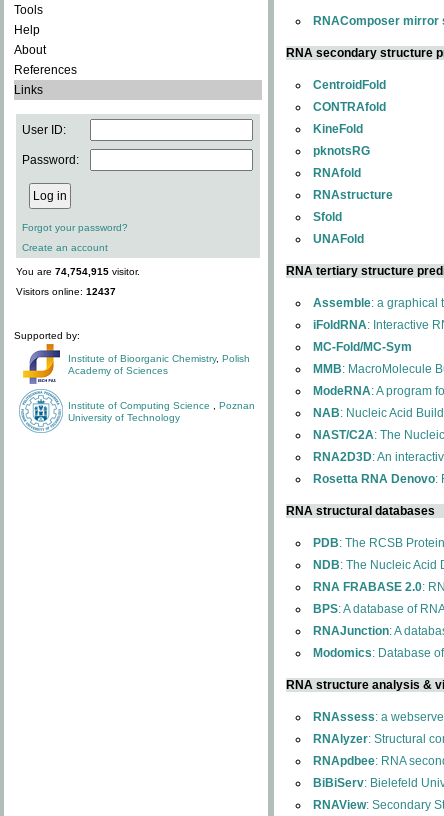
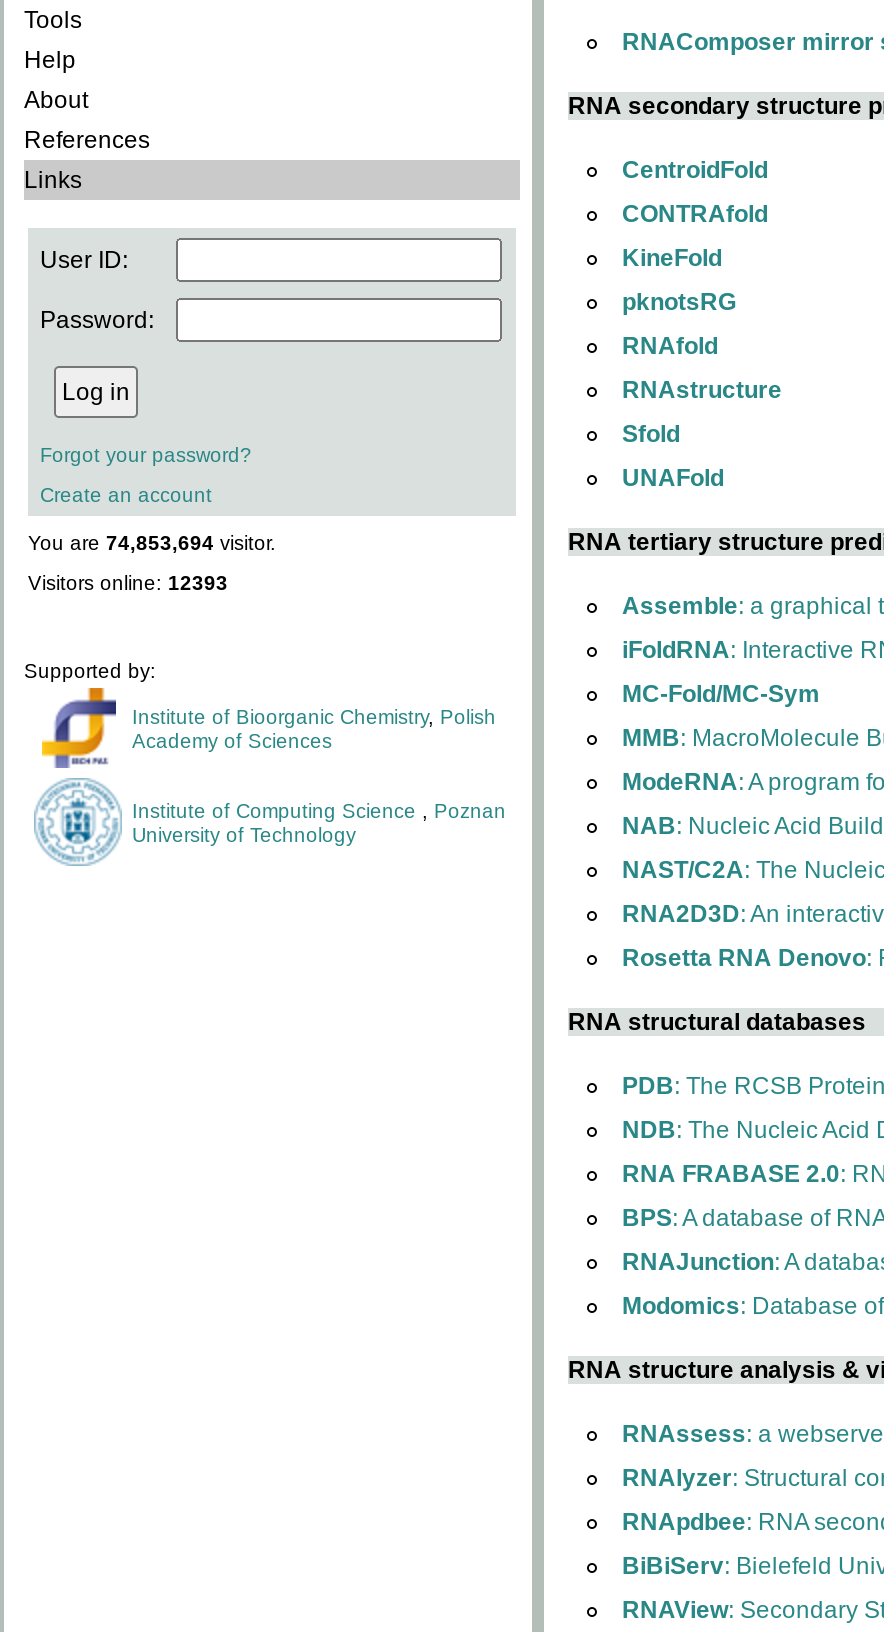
[16,266,140,277] You are 74,754,915 visitor. -> [28,532,276,554] You are 74,853,694 visitor.
[16,286,116,297] Visitors online: 12437 -> [28,572,228,594] Visitors online: 12393

